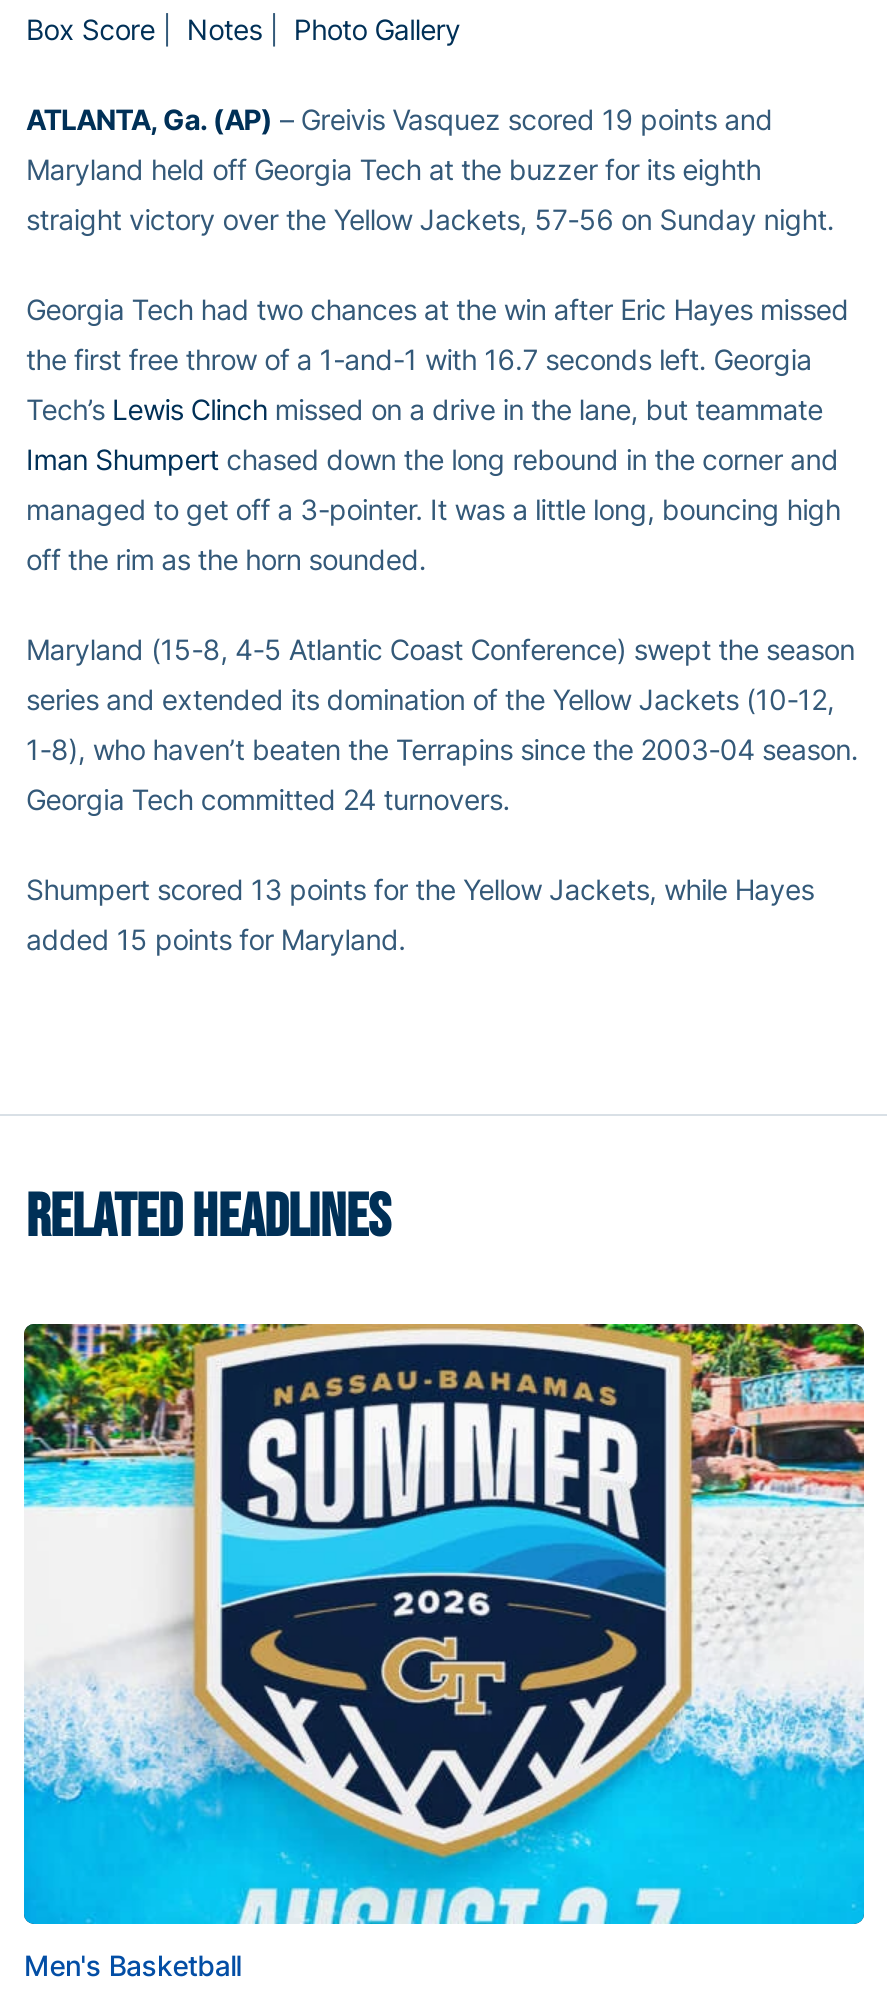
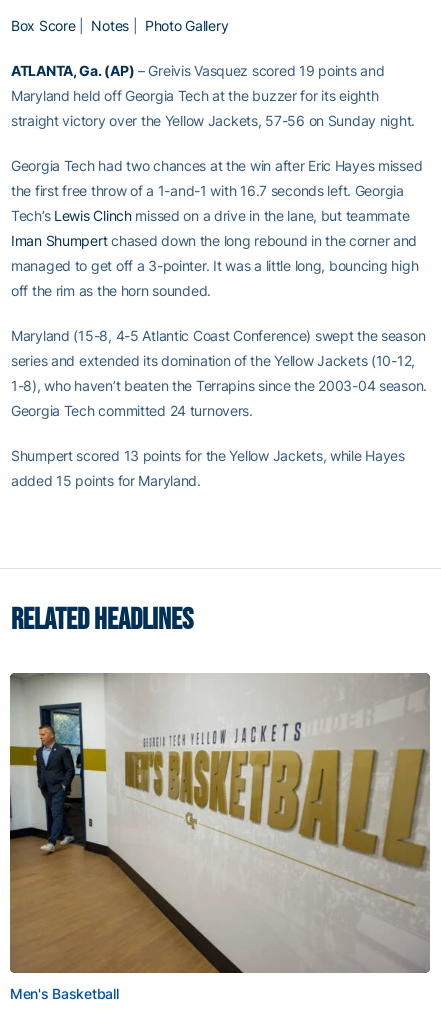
[22,1323,866,1927] [image] -> [9,673,431,974] [image]

